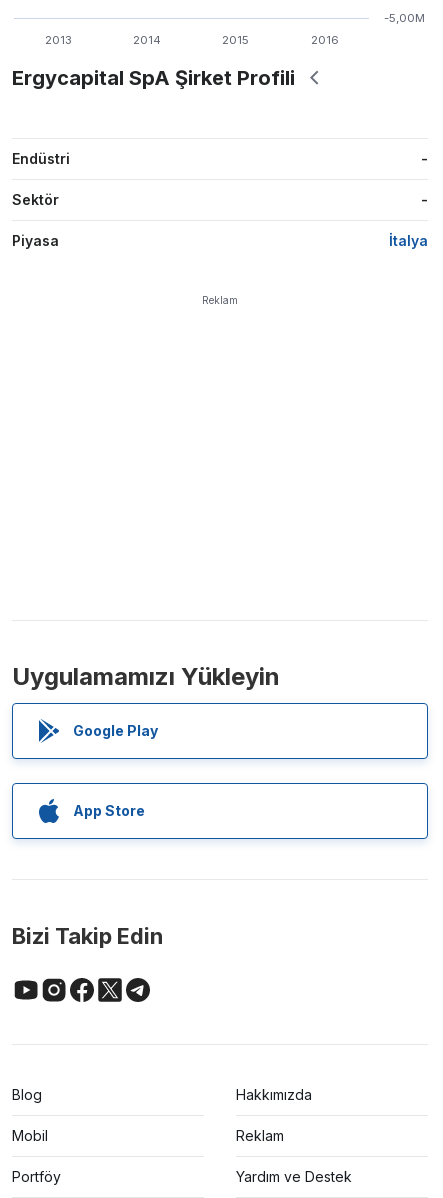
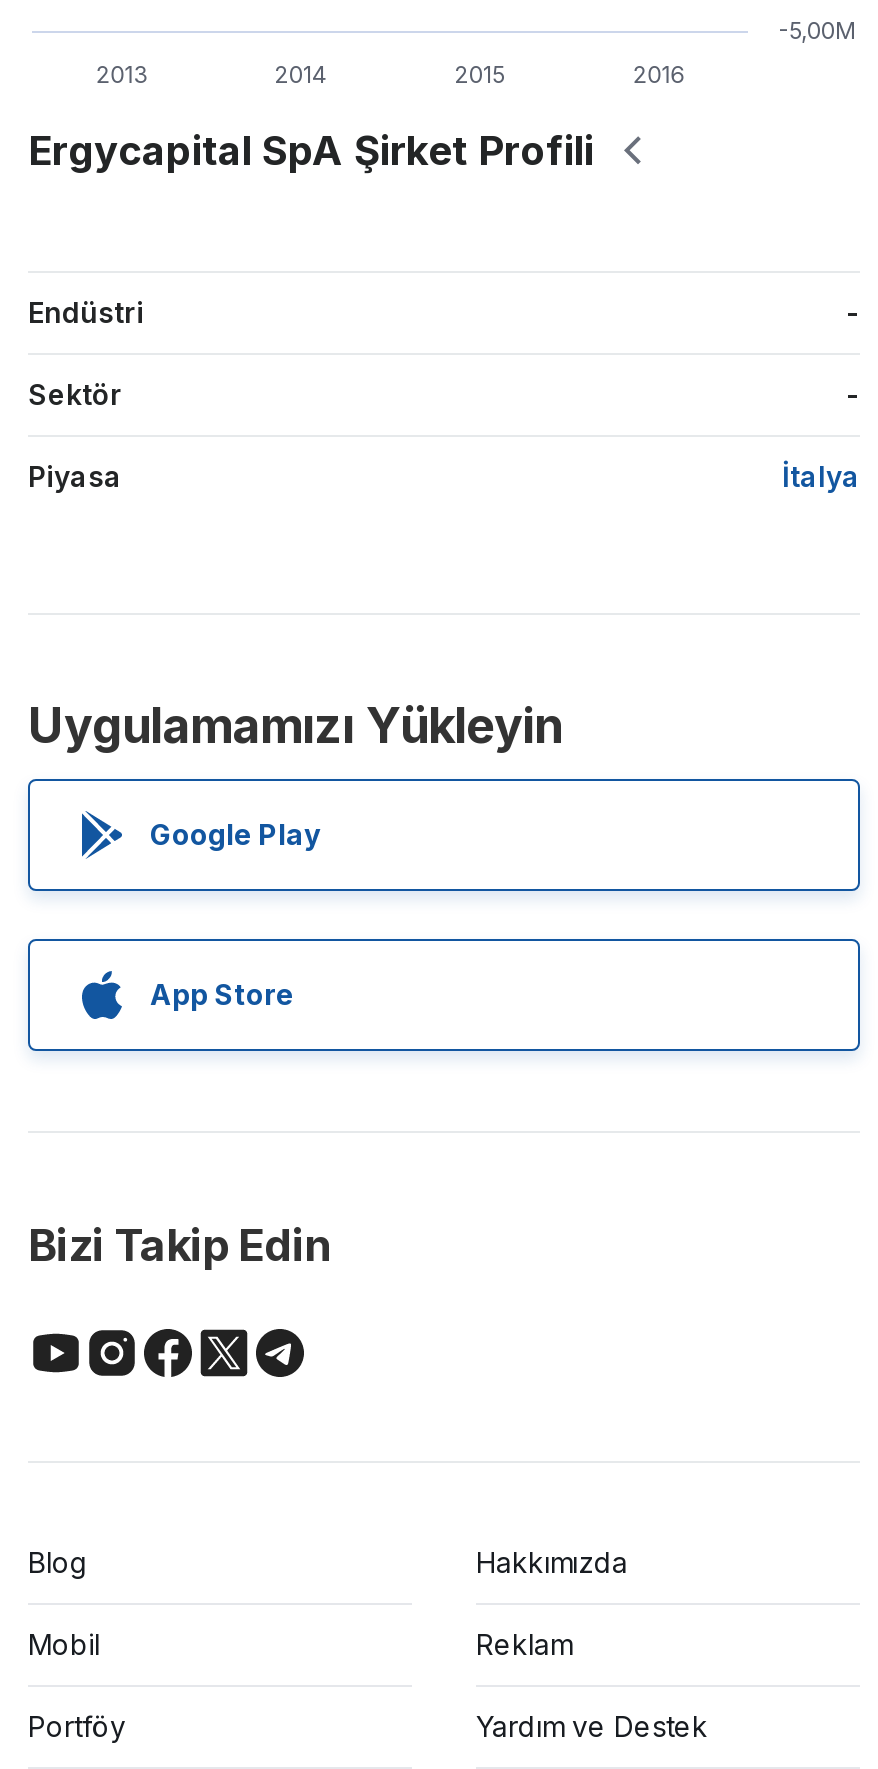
[202,294,238,306] Reklam -> none

